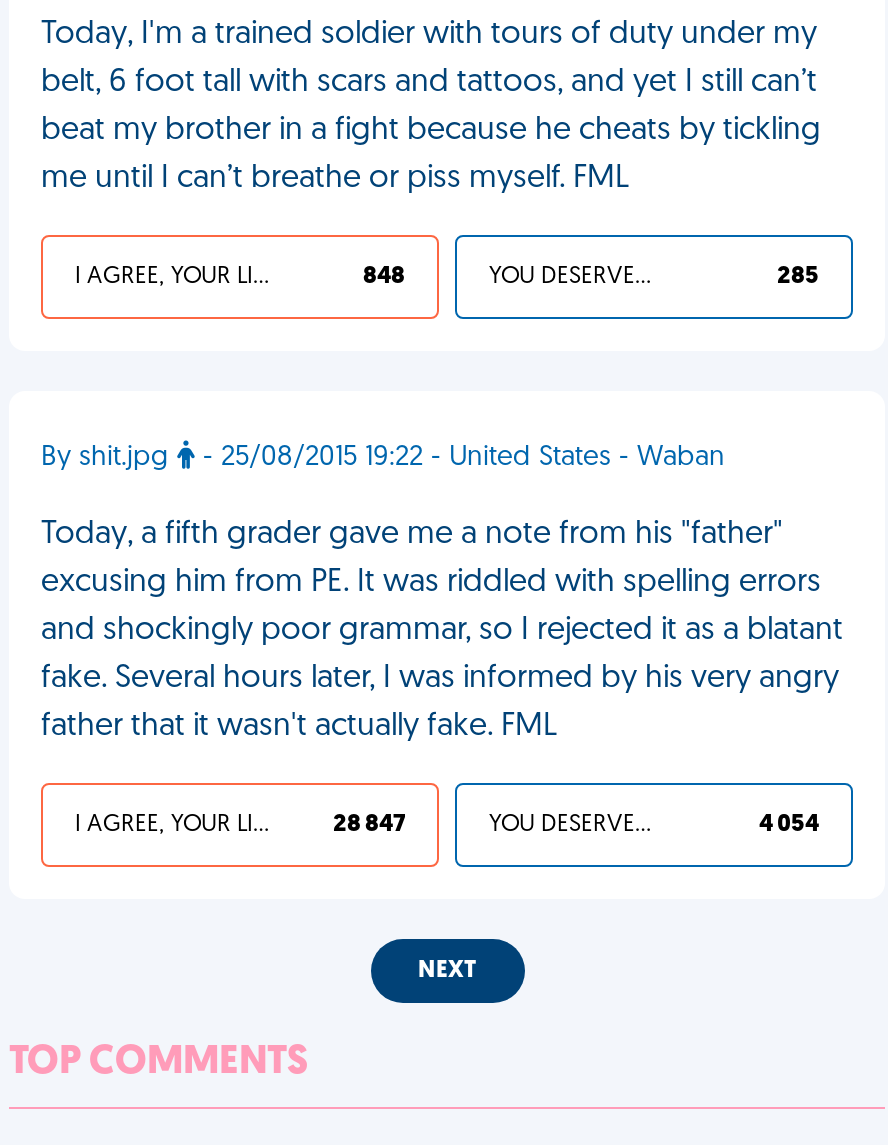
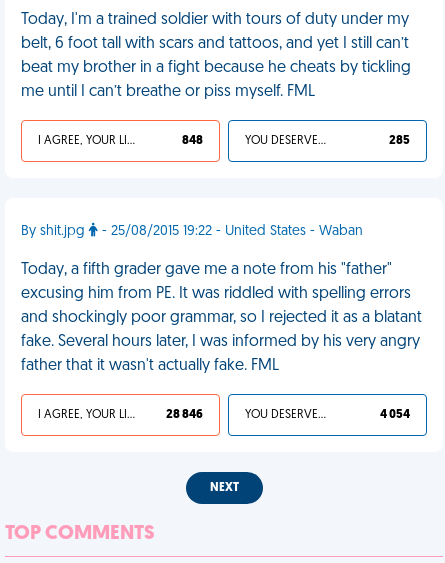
[333,813,405,837] 28 847 -> [166,409,203,421] 28 846

